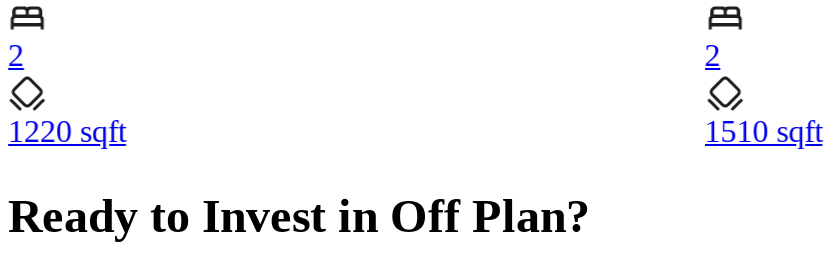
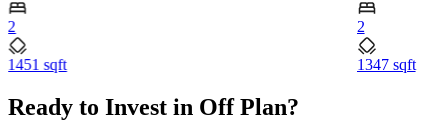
[8,114,126,148] 1220 sqft -> [8,56,67,73] 1451 sqft
[704,114,822,148] 1510 sqft -> [356,56,415,73] 1347 sqft

